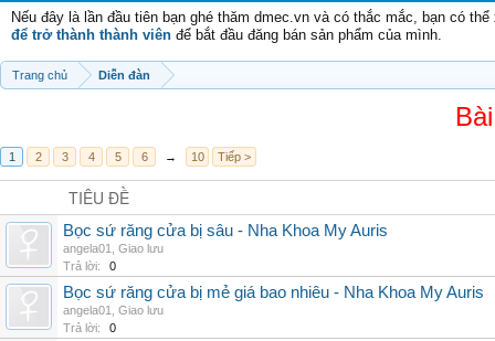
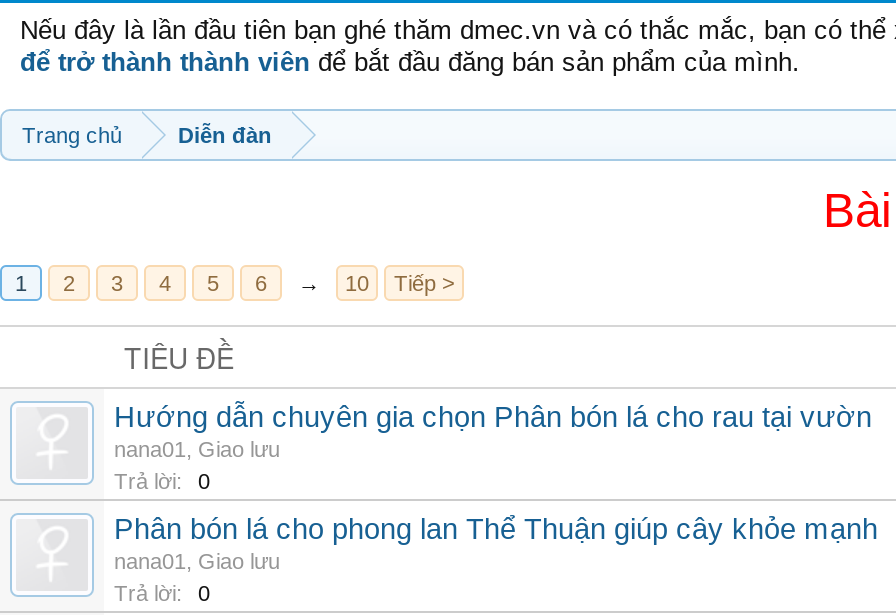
[63,222,388,255] Bọc sứ răng cửa bị sâu - Nha Khoa My Auris | angela01, Giao lưu -> [114,401,872,461] Hướng dẫn chuyên gia chọn Phân bón lá cho rau tại vườn | nana01, Giao lưu
[63,284,484,317] Bọc sứ răng cửa bị mẻ giá bao nhiêu - Nha Khoa My Auris | angela01, Giao lưu -> [114,513,878,573] Phân bón lá cho phong lan Thể Thuận giúp cây khỏe mạnh | nana01, Giao lưu

